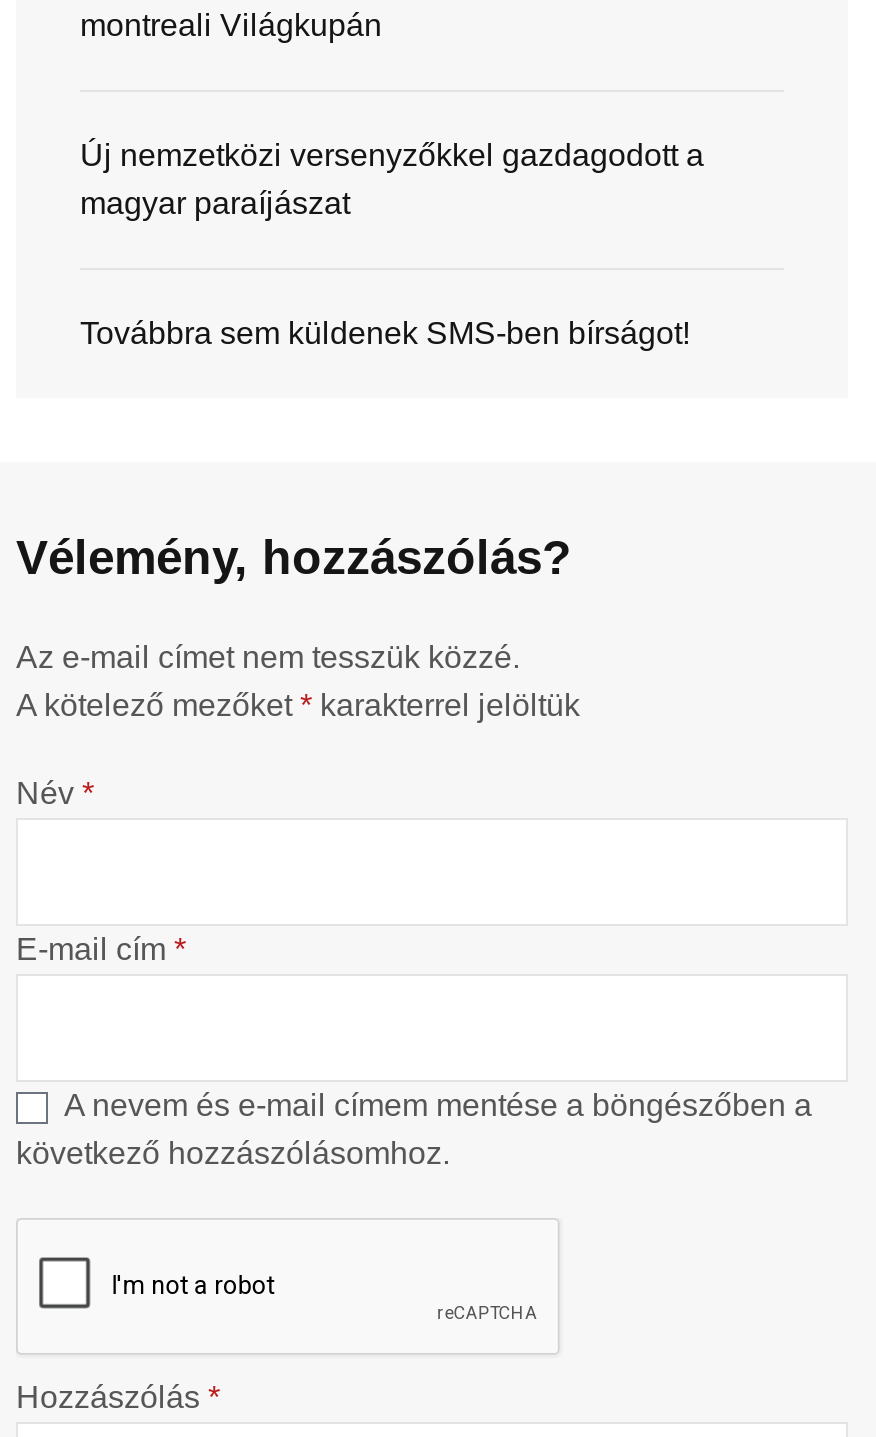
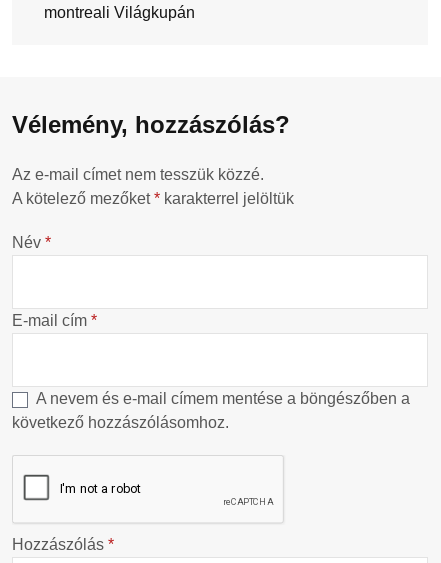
[80,138,704,220] Új nemzetközi versenyzőkkel gazdagodott a | magyar paraíjászat -> none
[80,316,690,350] Továbbra sem küldenek SMS-ben bírságot! -> none

